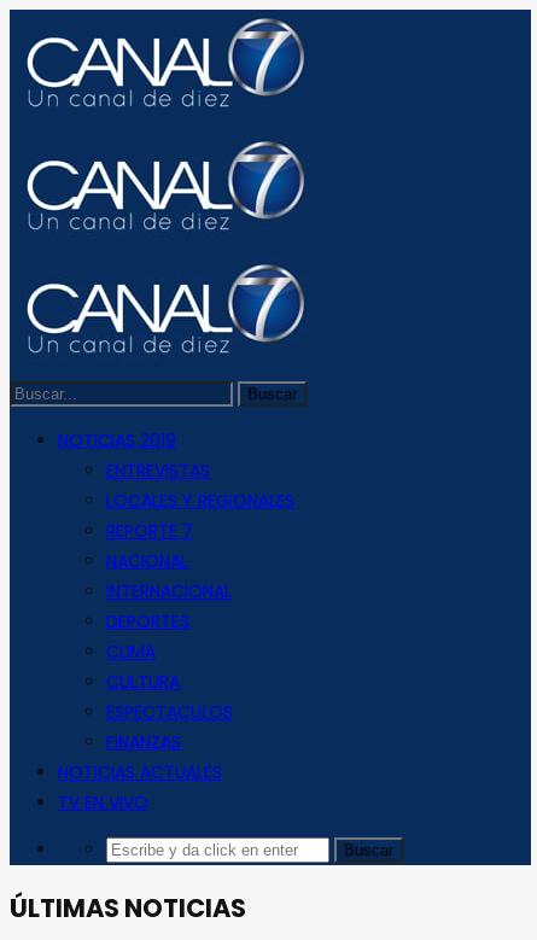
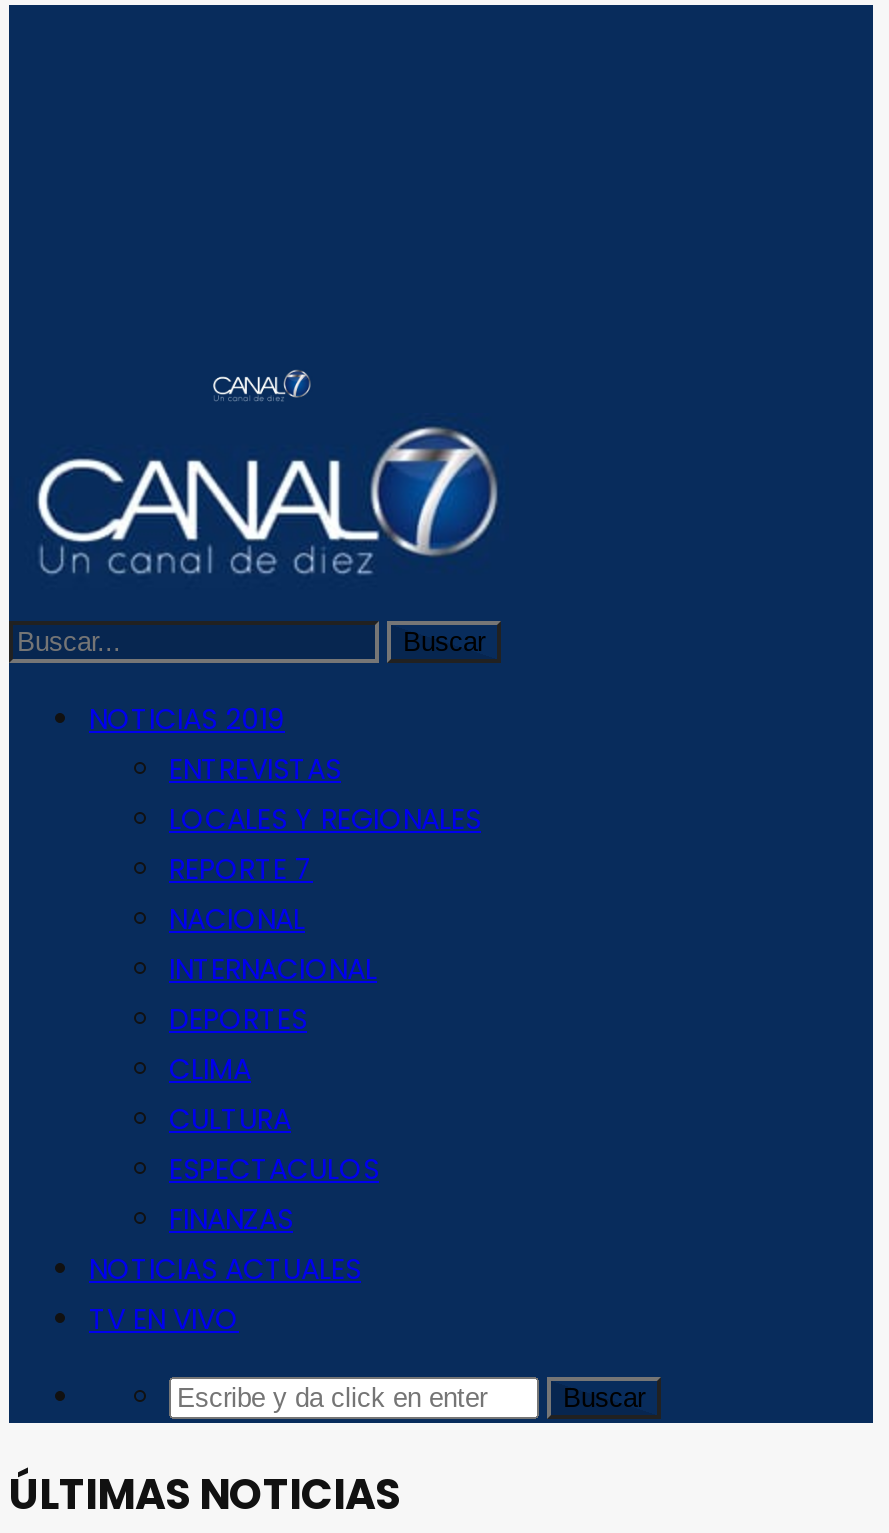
[25,17,305,107] [image] -> none
[25,140,305,246] [image] -> none

